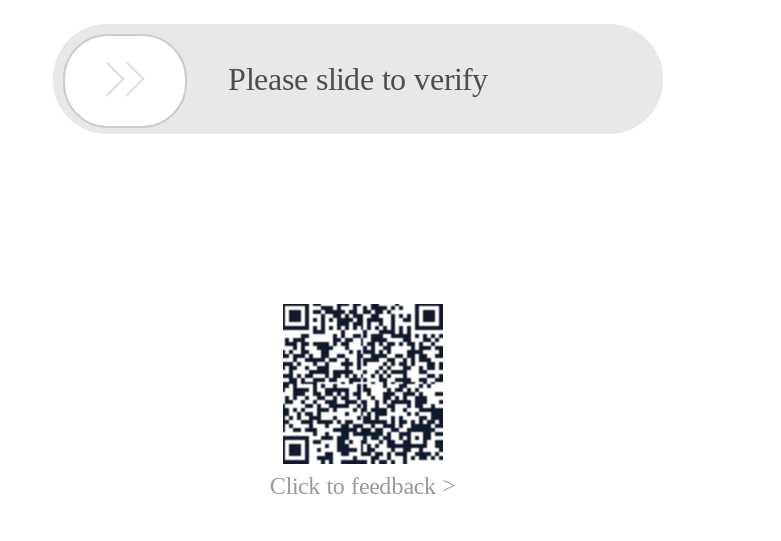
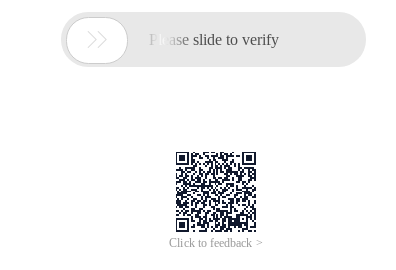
[283,304,445,466] [image] -> [175,152,256,233] [image]

